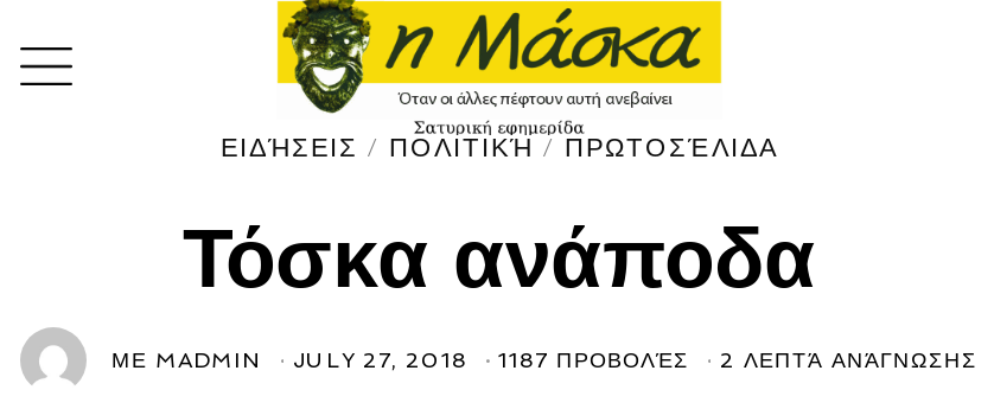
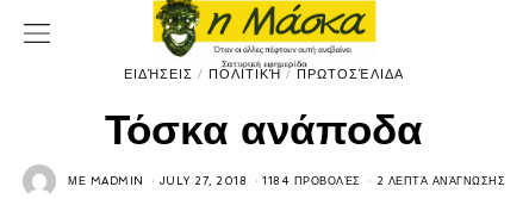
[111,349,977,372] ΜΕ MADMIN JULY 27, 2018 1187 ΠΡΟΒΟΛΈΣ 2 ΛΕΠΤΆ ΑΝΆΓΝΩΣΗΣ -> [69,175,506,187] ΜΕ MADMIN JULY 27, 2018 1184 ΠΡΟΒΟΛΈΣ 2 ΛΕΠΤΆ ΑΝΆΓΝΩΣΗΣ

